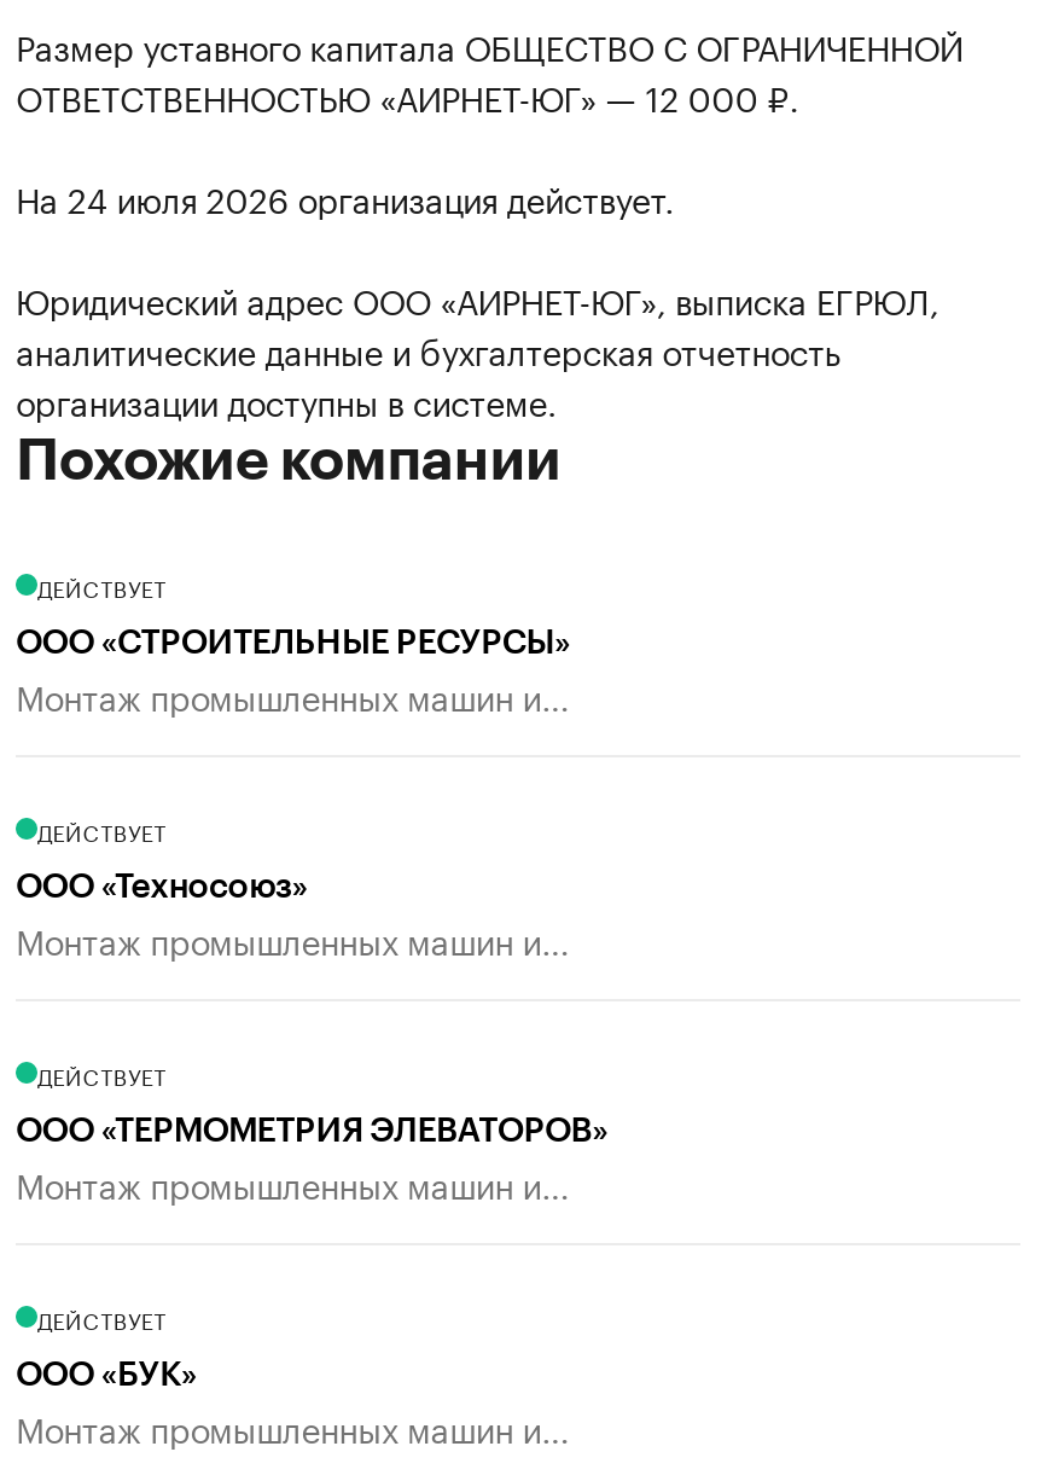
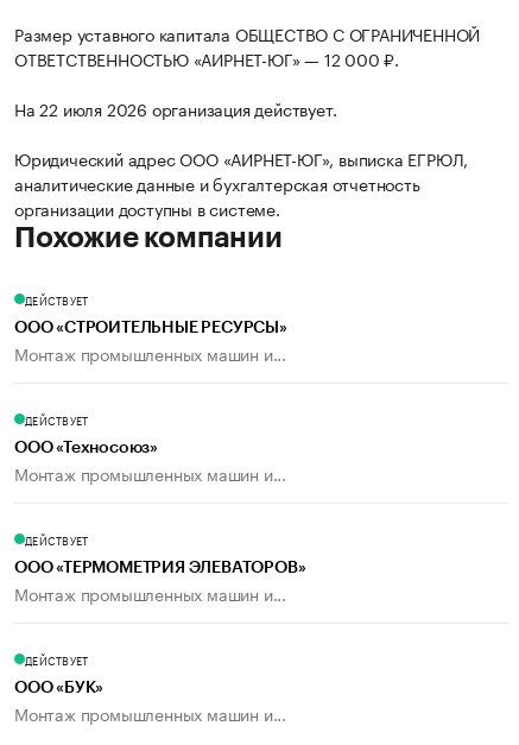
[16,171,674,224] На 24 июля 2026 организация действует. -> [14,96,337,122] На 22 июля 2026 организация действует.

